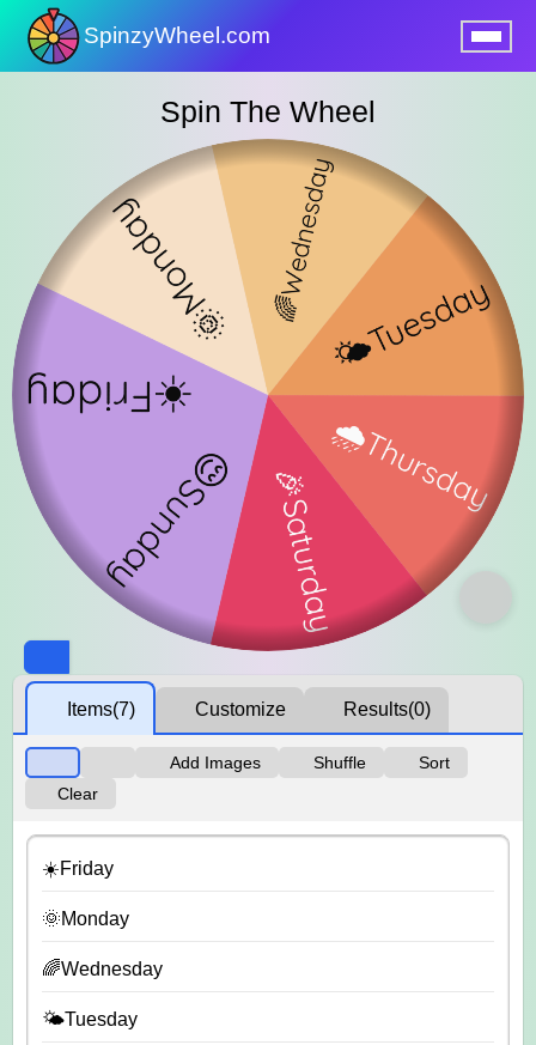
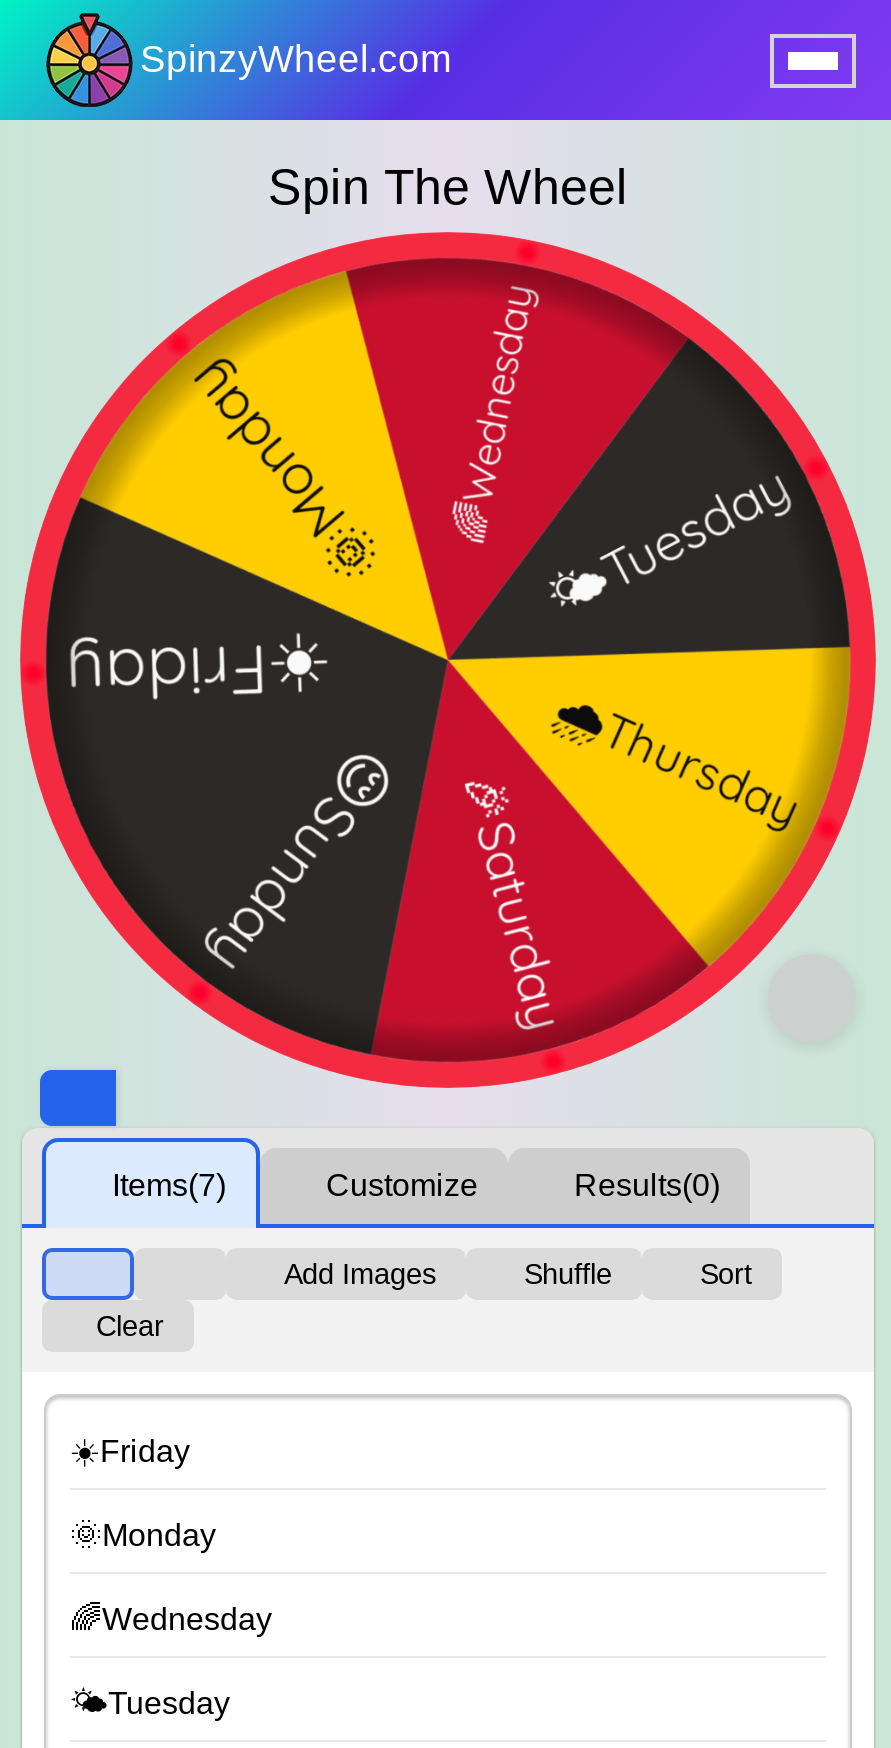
[12,138,524,651] [image] -> [20,232,876,1088] [image]

